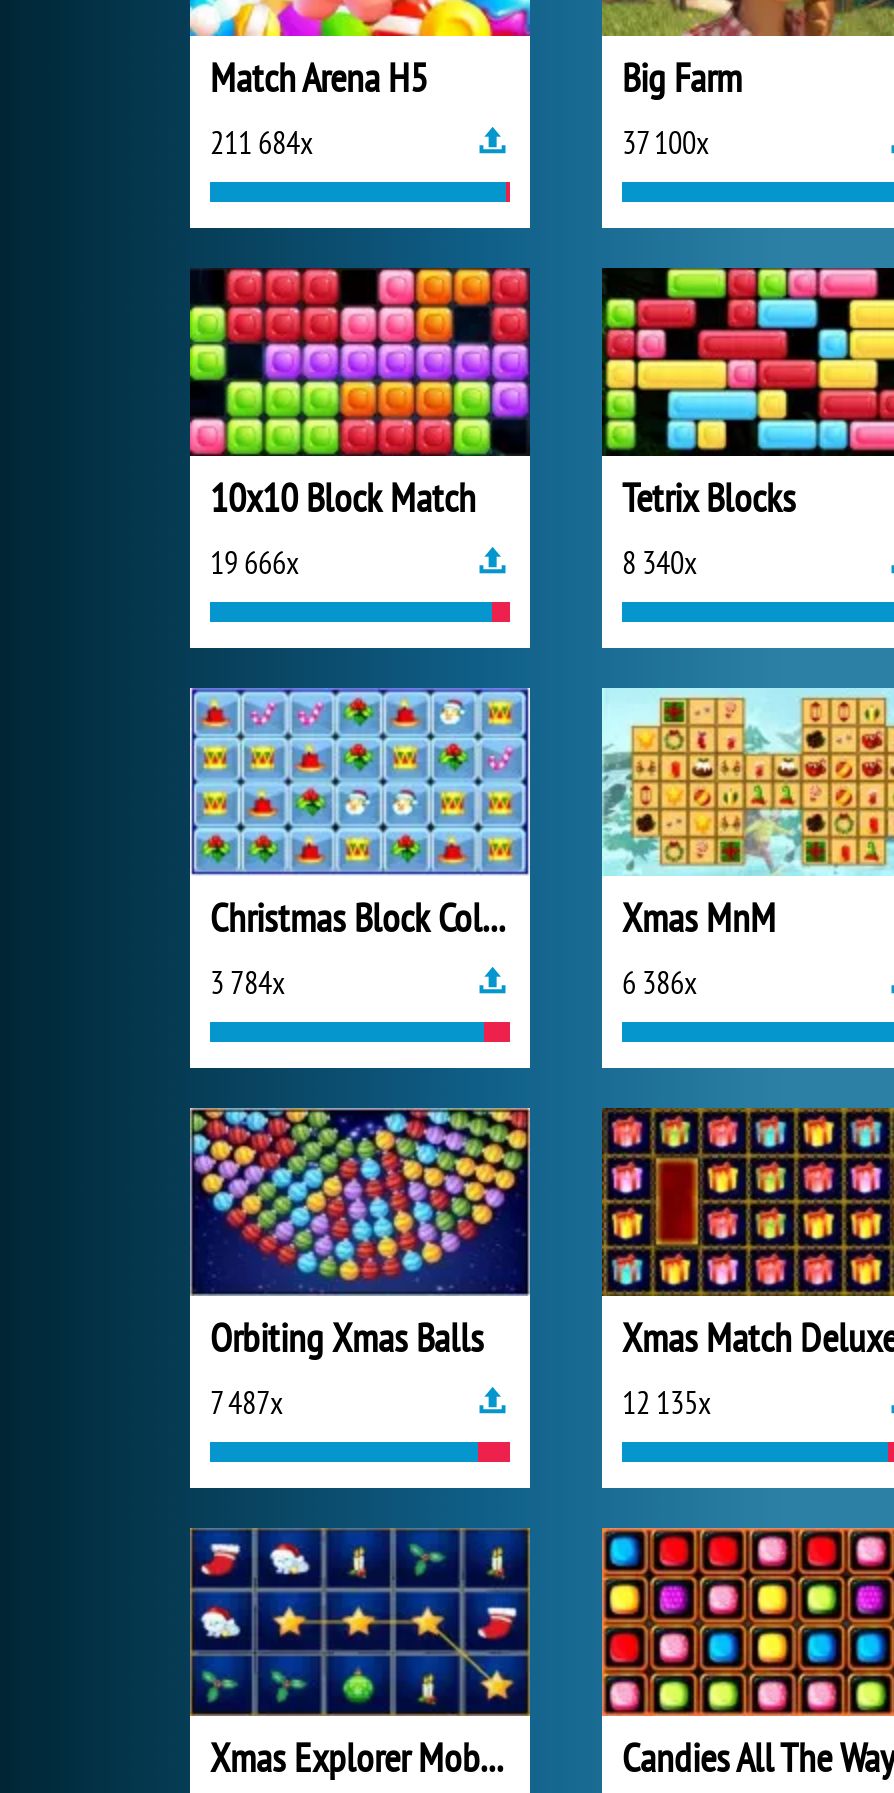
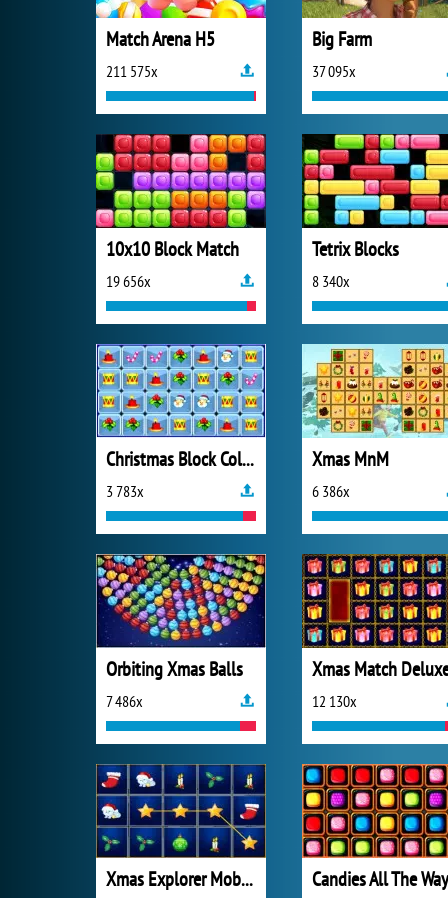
[210,122,314,162] 211 684x -> [106,61,158,81] 211 575x
[622,122,710,162] 37 100x -> [312,61,356,81] 37 095x
[210,542,300,582] 19 666x -> [106,271,151,291] 19 656x
[210,962,286,1002] 3 784x -> [106,481,144,501] 3 783x
[210,1382,284,1422] 7 487x -> [106,691,143,711] 7 486x
[622,1382,712,1422] 12 135x -> [312,691,357,711] 12 130x

